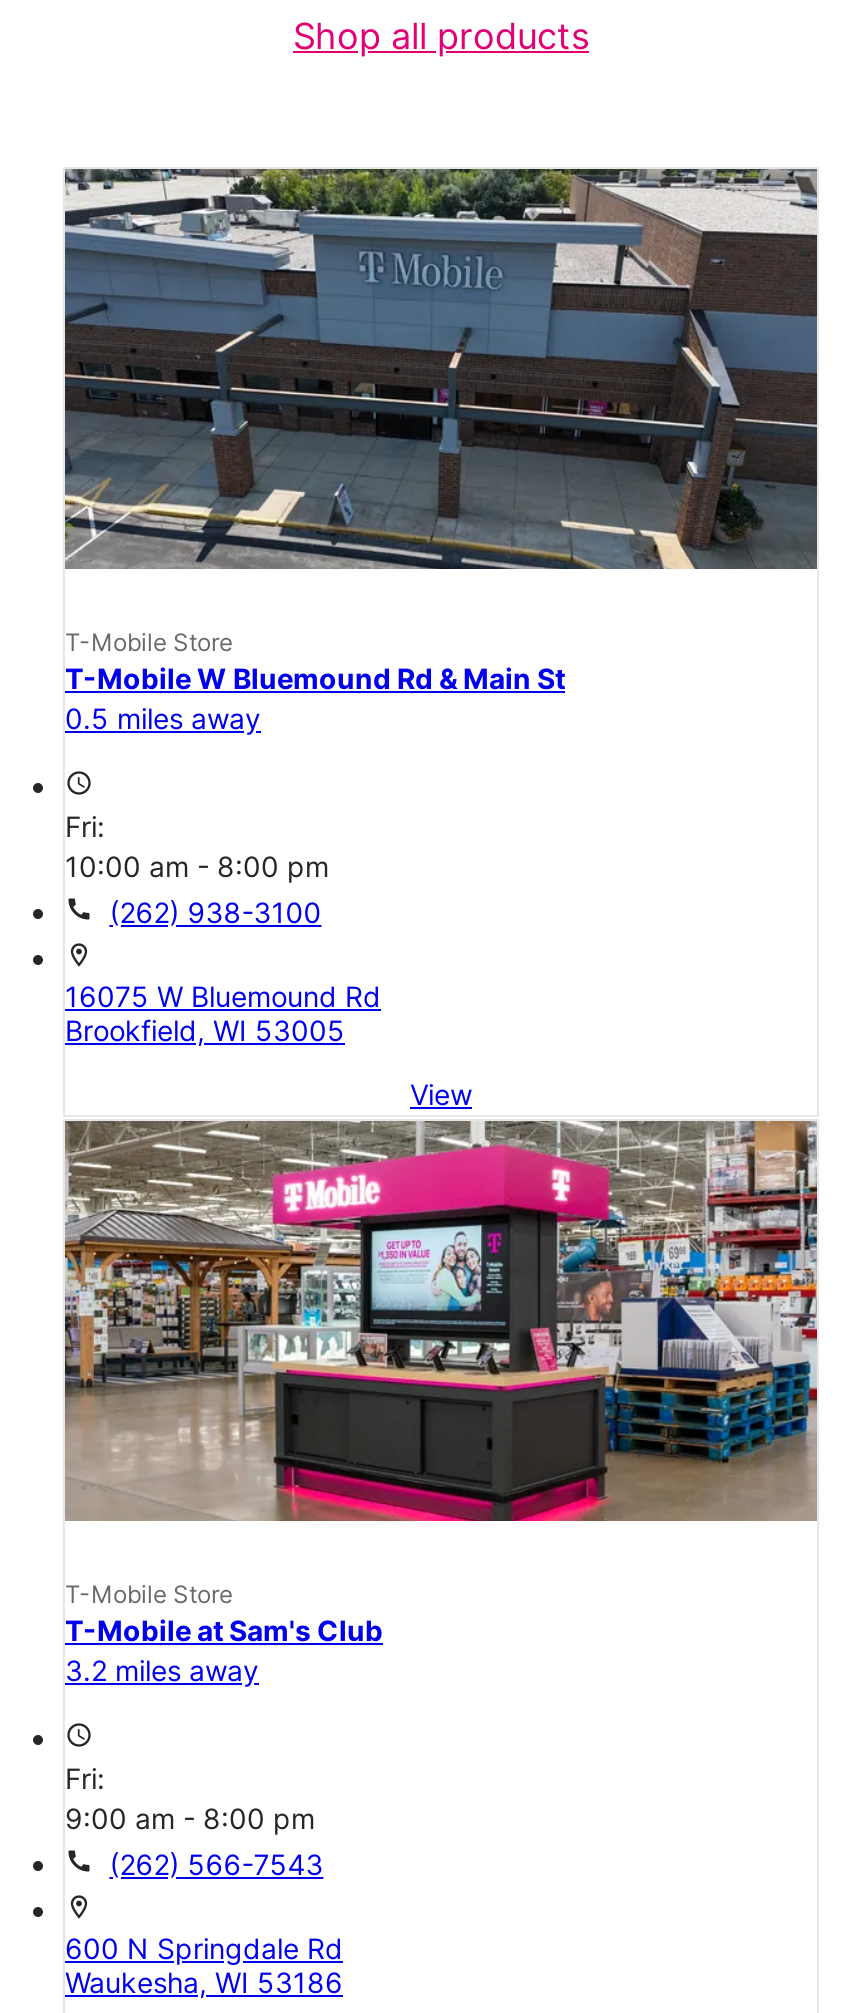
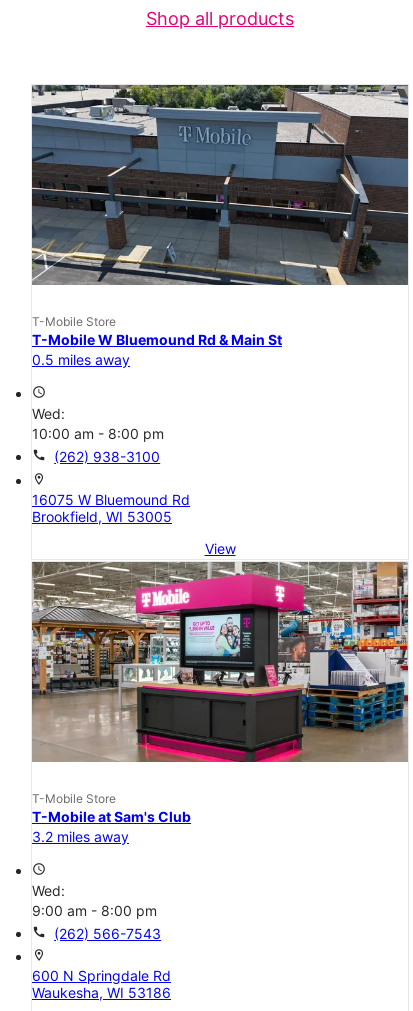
[65,808,113,842] Fri: -> [32,405,69,422] Wed:
[65,1761,113,1795] Fri: -> [32,881,69,898] Wed:

